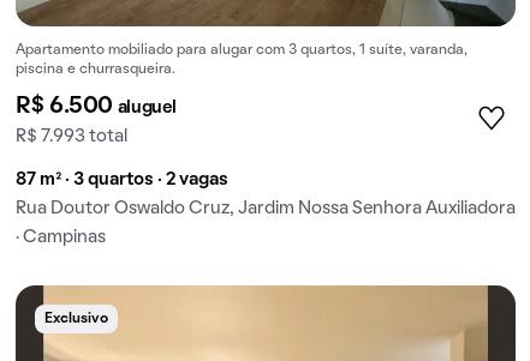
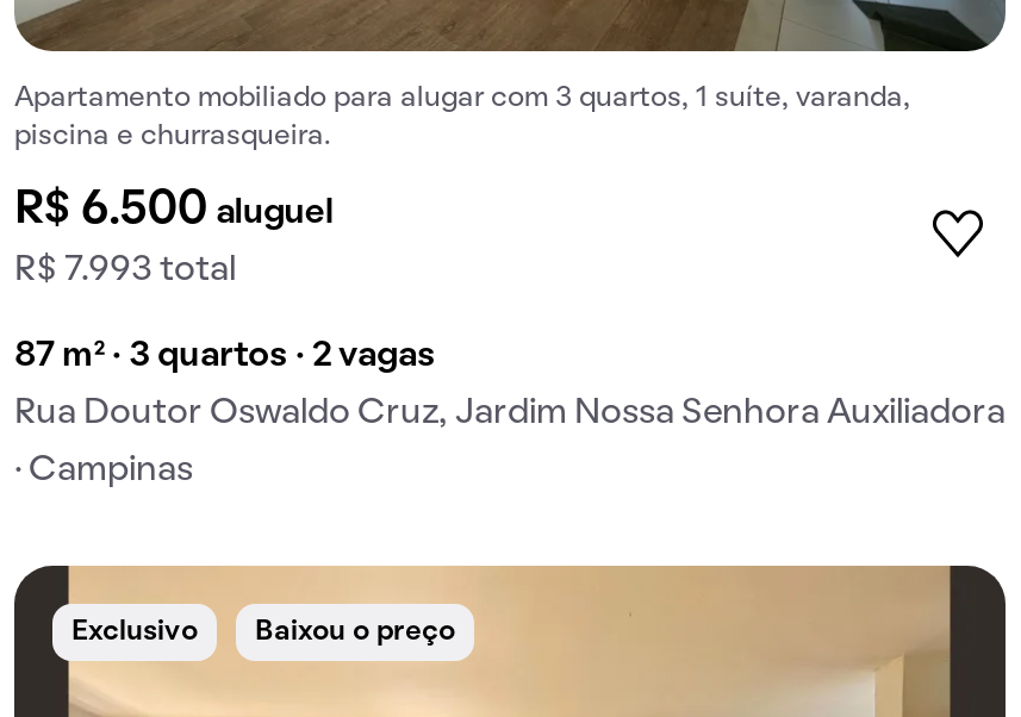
none -> [255,622,455,646] Baixou o preço

